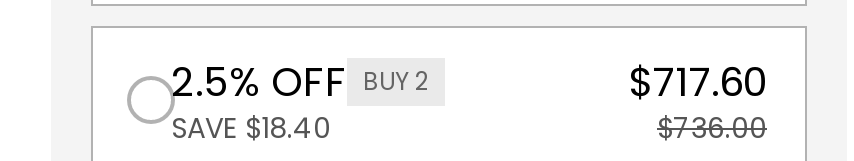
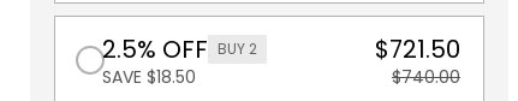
[629,54,767,110] $717.60 -> [375,32,460,66] $721.50
[171,108,331,148] SAVE $18.40 -> [102,65,196,89] SAVE $18.50
[657,108,767,148] $736.00 -> [392,65,460,89] $740.00

